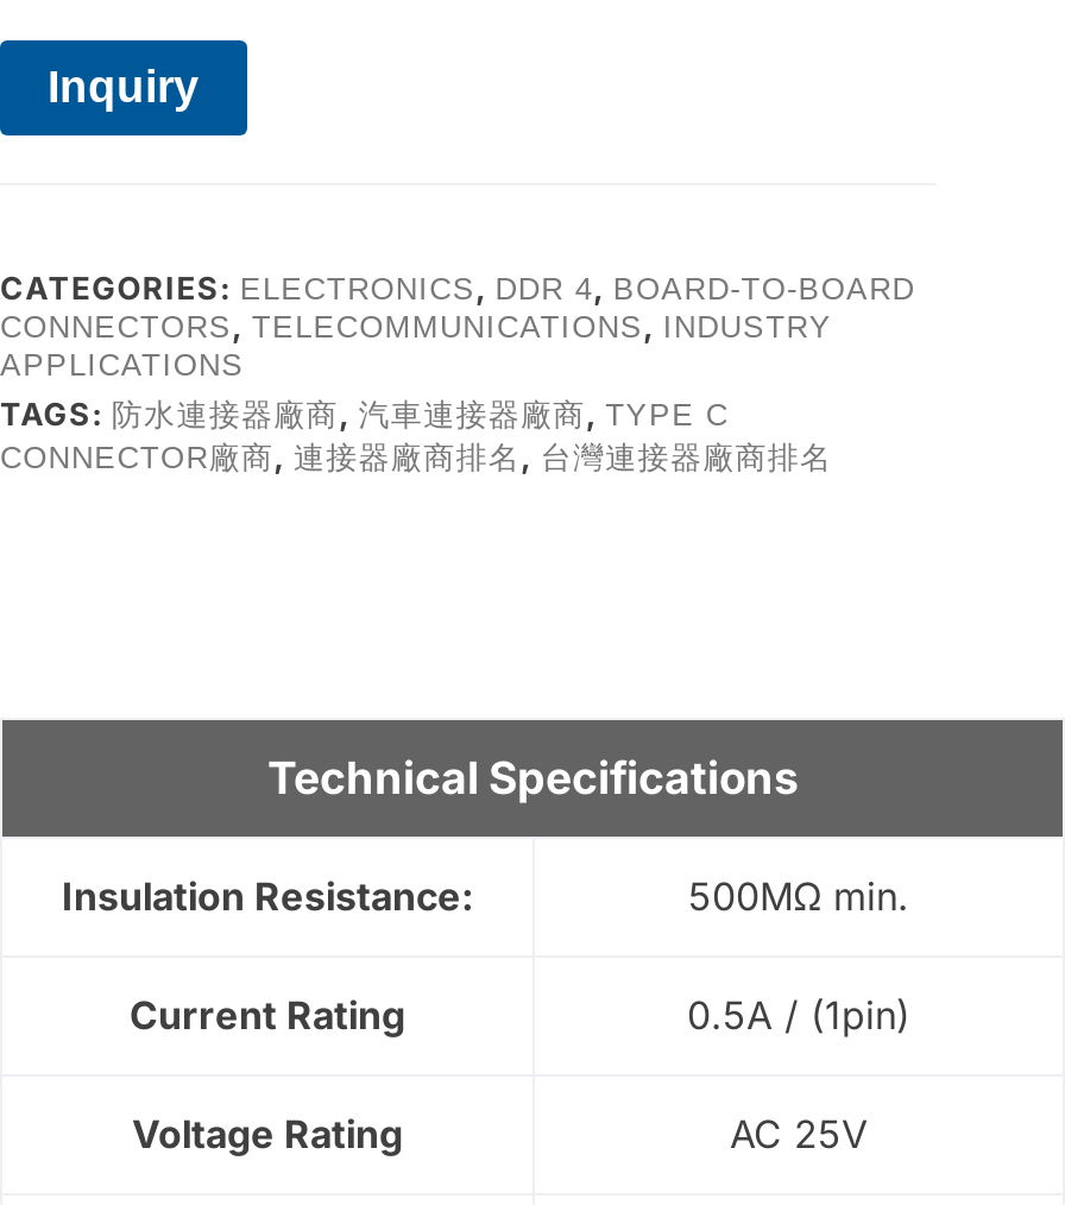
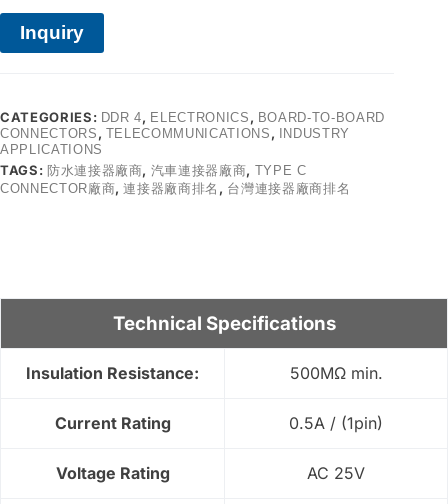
[0,270,915,308] CATEGORIES: ELECTRONICS, DDR 4, BOARD-TO-BOARD -> [0,109,385,125] CATEGORIES: DDR 4, ELECTRONICS, BOARD-TO-BOARD

